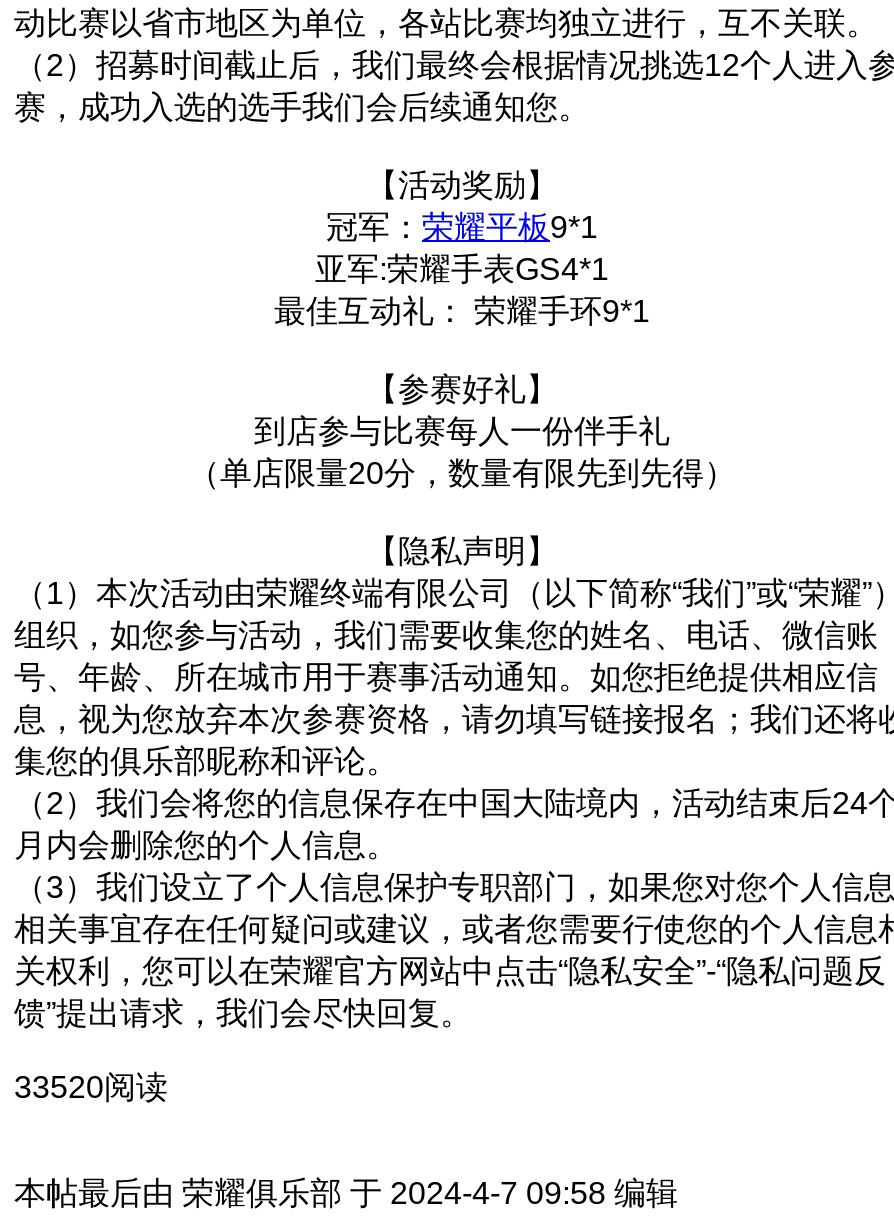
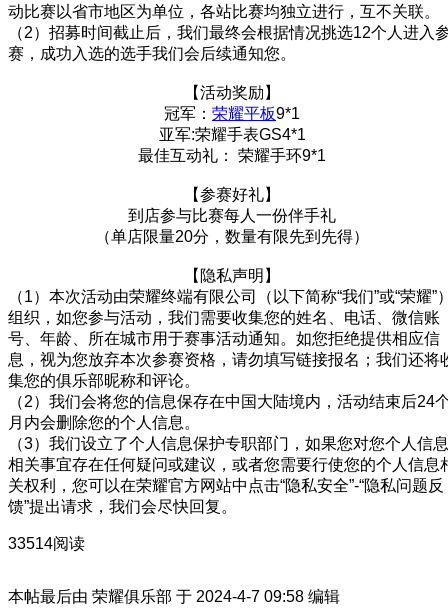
[14,1070,168,1104] 33520阅读 -> [8,535,85,552] 33514阅读

